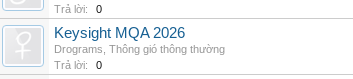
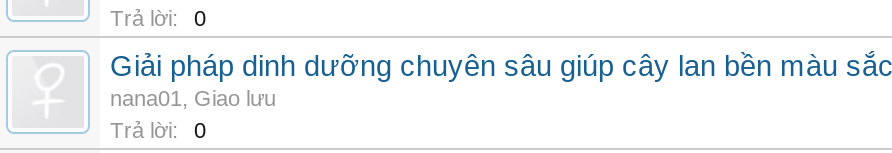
[54,25,225,55] Keysight MQA 2026 | Drograms, Thông gió thông thường -> [110,50,892,110] Giải pháp dinh dưỡng chuyên sâu giúp cây lan bền màu sắc | nana01, Giao lưu

